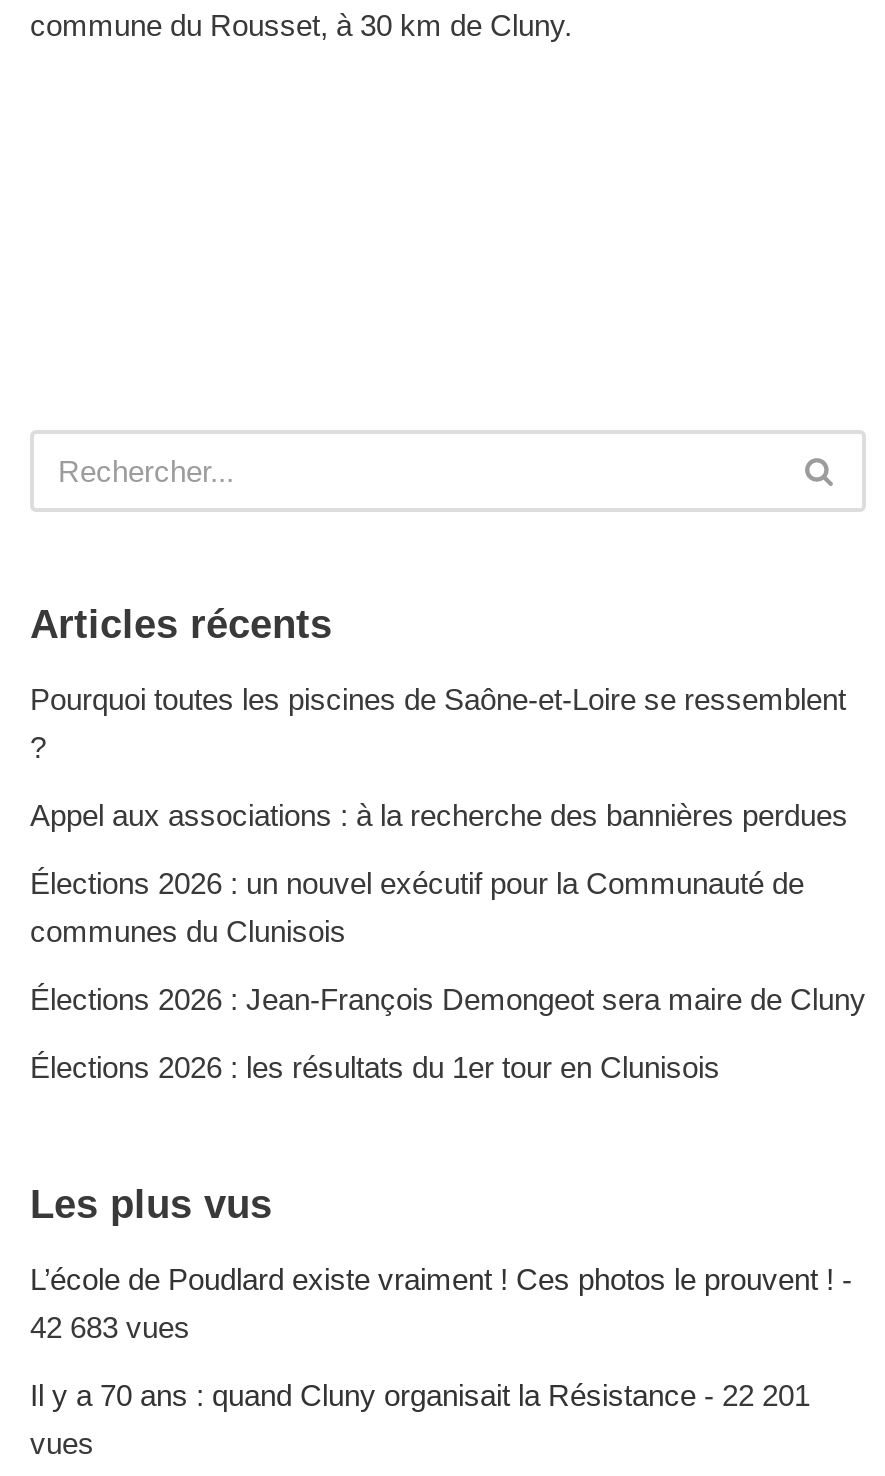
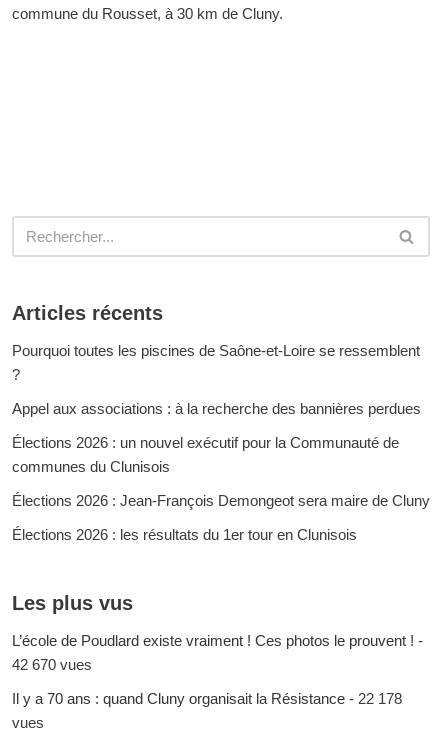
[30,1311,190,1345] 42 683 vues -> [12,656,92,673] 42 670 vues
[30,1379,810,1413] Il y a 70 ans : quand Cluny organisait la Résistance - 22 201 -> [12,690,402,707] Il y a 70 ans : quand Cluny organisait la Résistance - 22 178

